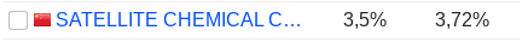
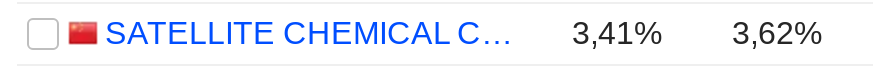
[343,10,387,30] 3,5% -> [572,16,662,50] 3,41%
[434,10,489,30] 3,72% -> [732,16,822,50] 3,62%

